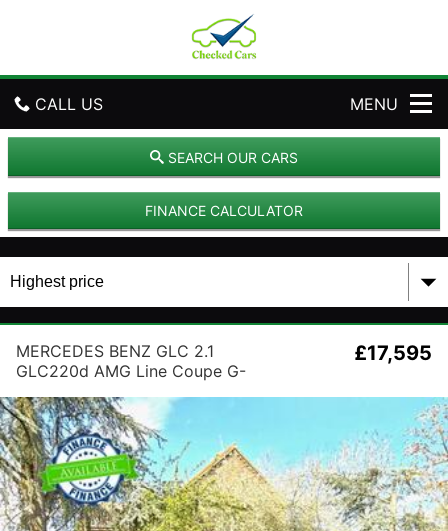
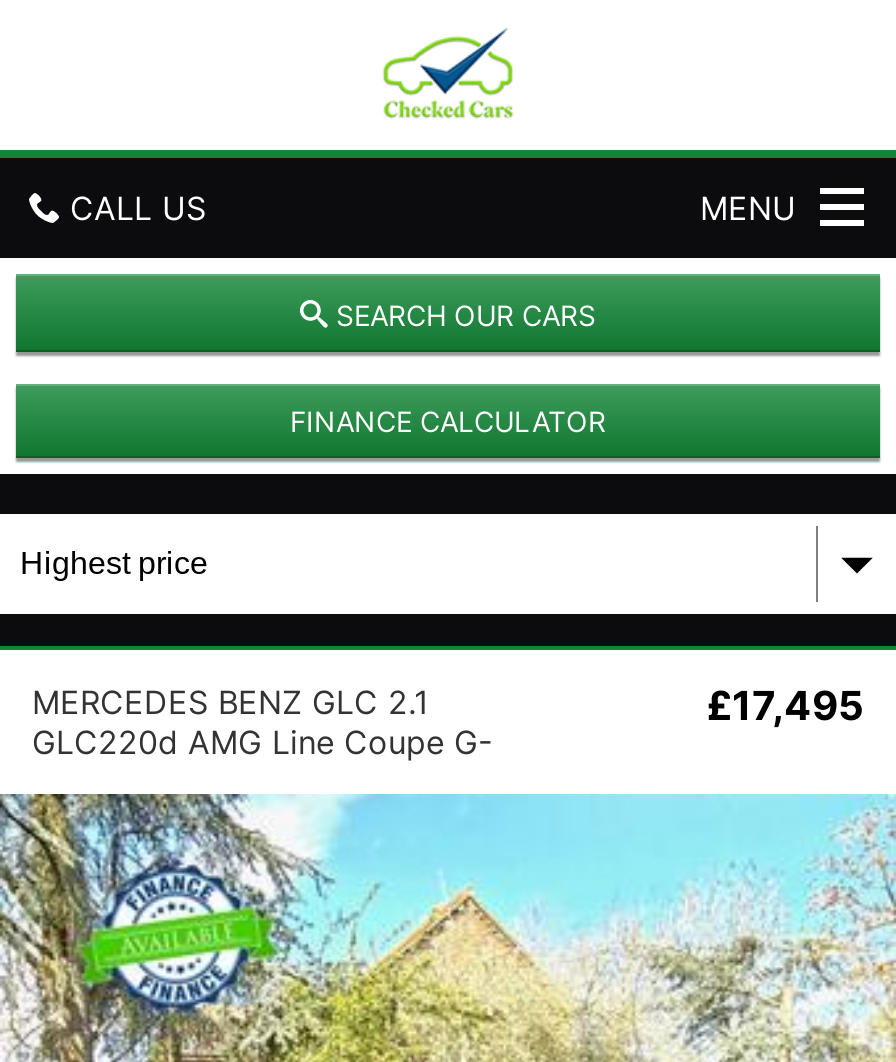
[354,341,432,365] £17,595 -> [706,681,864,729] £17,495

